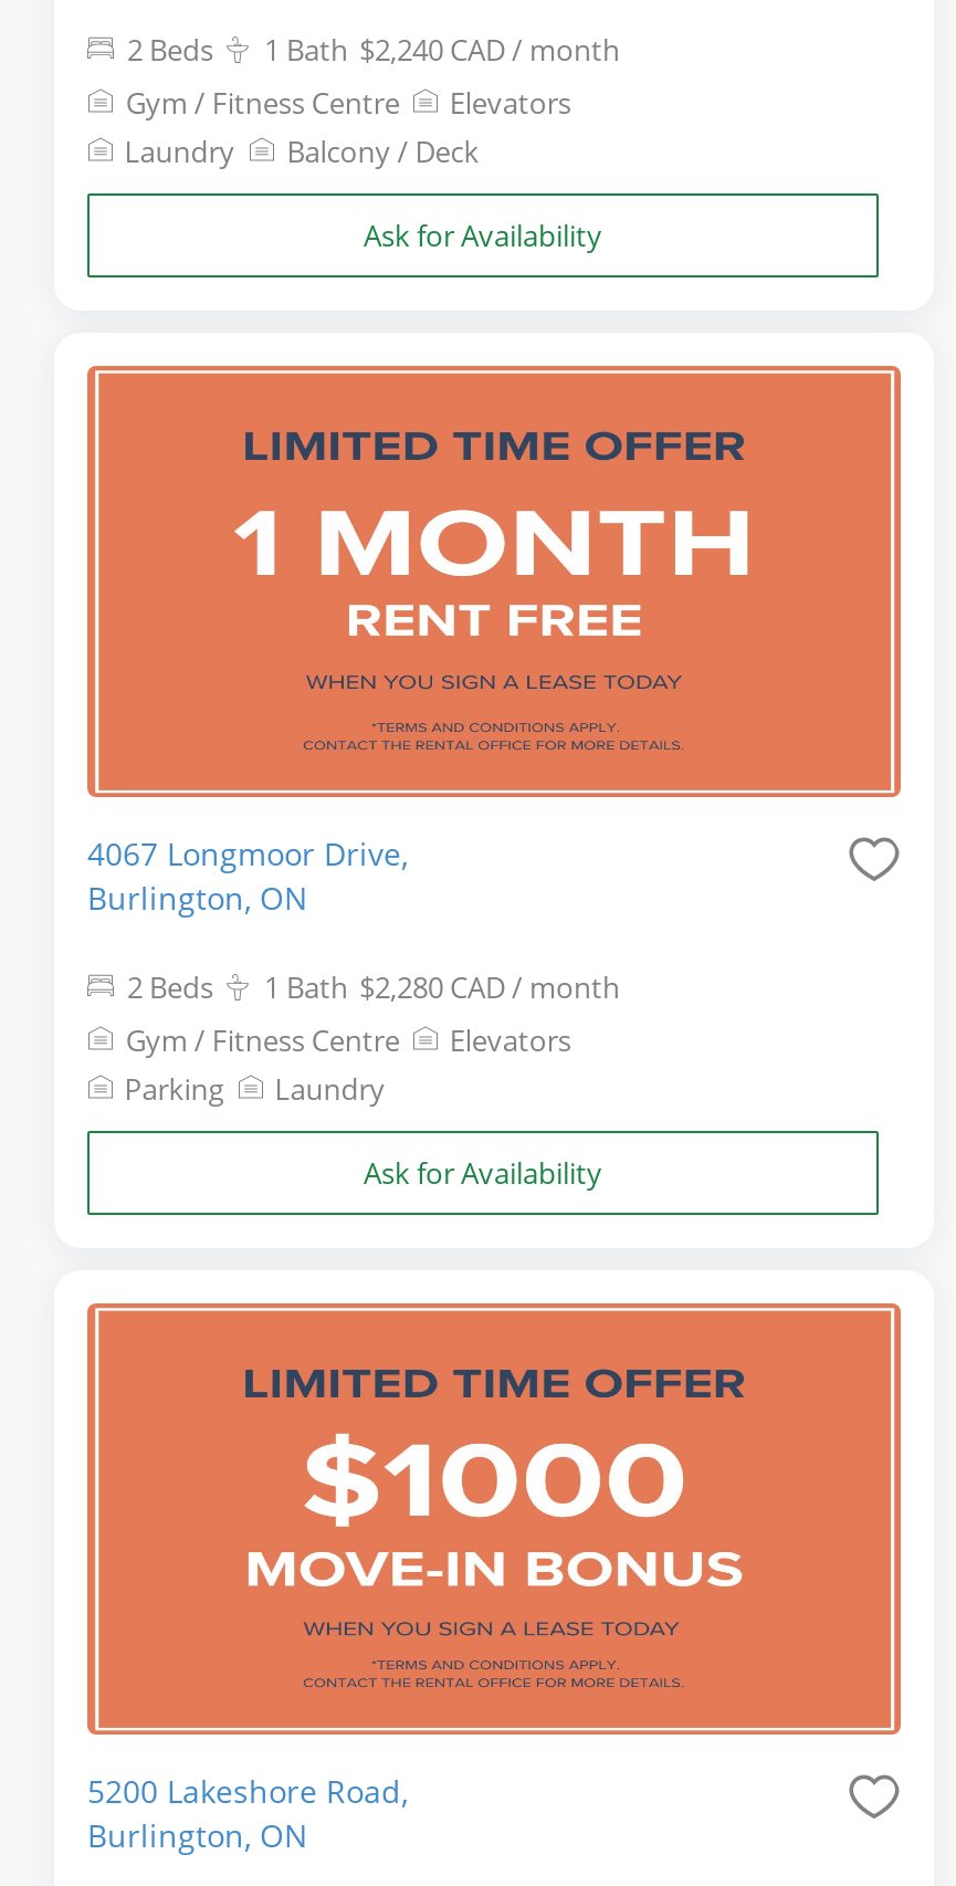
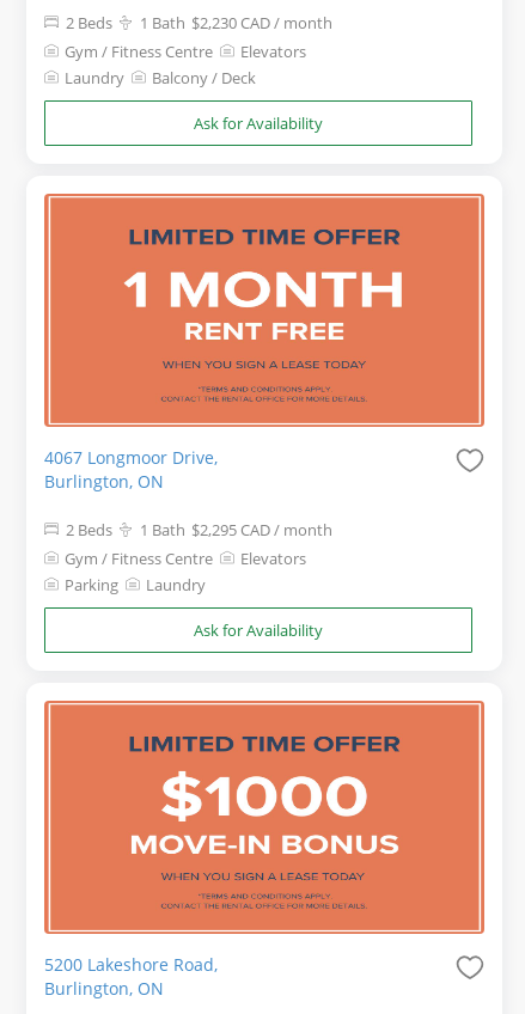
[264,29,620,69] 1 Bath $2,240 CAD / month -> [140,11,332,33] 1 Bath $2,230 CAD / month
[264,966,620,1006] 1 Bath $2,280 CAD / month -> [140,518,332,540] 1 Bath $2,295 CAD / month

